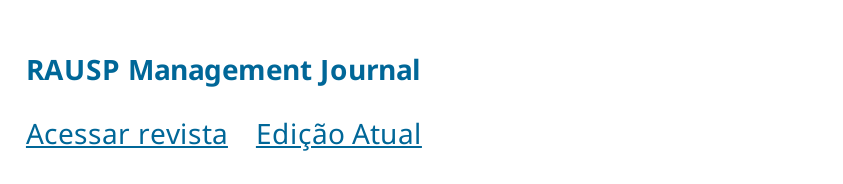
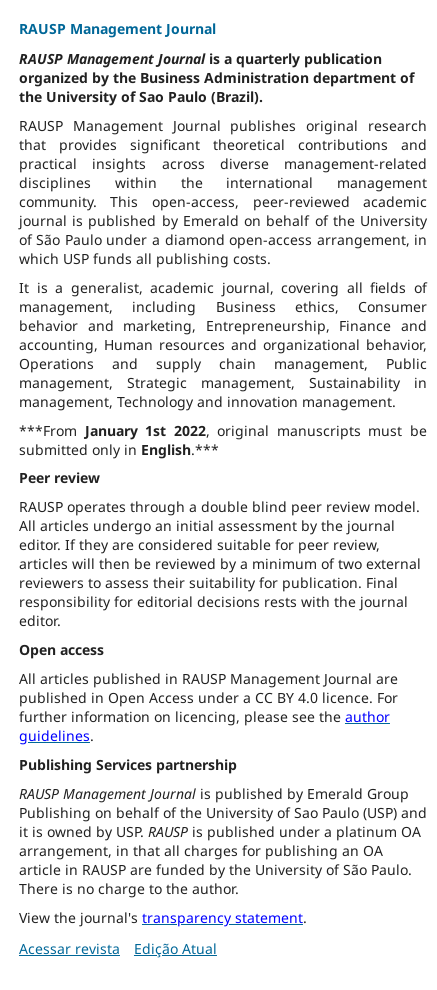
none -> [19,48,427,927] RAUSP Management Journal is a quarterly publication | organized by the Business Administration department of | the University of Sao Paulo (Brazil). | RAUSP Management Journal publishes original research | that provides significant theoretical contributions and | practical insights across diverse management-related | disciplines within the international management | community. This open-access, peer-reviewed academic | journal is published by Emerald on behalf of the University | of São Paulo under a diamond open-access arrangement, in | which USP funds all publishing costs. | It is a generalist, academic journal, covering all fields of | management, including Business ethics, Consumer | behavior and marketing, Entrepreneurship, Finance and | accounting, Human resources and organizational behavior, | Operations and supply chain management, Public | management, Strategic management, Sustainability in | management, Technology and innovation management. | ***From January 1st 2022, original manuscripts must be | submitted only in English.*** | Peer review | RAUSP operates through a double blind peer review model. | All articles undergo an initial assessment by the journal | editor. If they are considered suitable for peer review, | articles will then be reviewed by a minimum of two external | reviewers to assess their suitability for publication. Final | responsibility for editorial decisions rests with the journal | editor. | Open access | All articles published in RAUSP Management Journal are | published in Open Access under a CC BY 4.0 licence. For | further information on licencing, please see the author | guidelines. | Publishing Services partnership | RAUSP Management Journal is published by Emerald Group | Publishing on behalf of the University of Sao Paulo (USP) and | it is owned by USP. RAUSP is published under a platinum OA | arrangement, in that all charges for publishing an OA | article in RAUSP are funded by the University of São Paulo. | There is no charge to the author. | View the journal's transparency statement.

